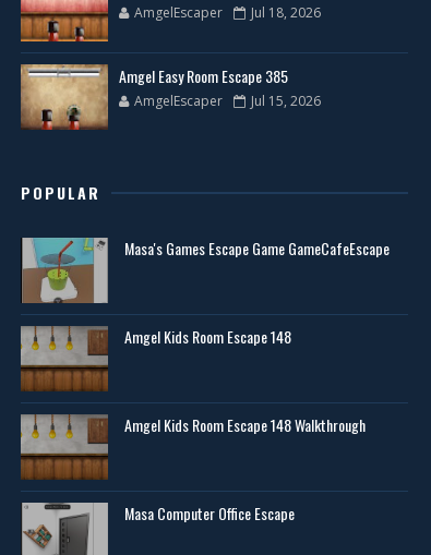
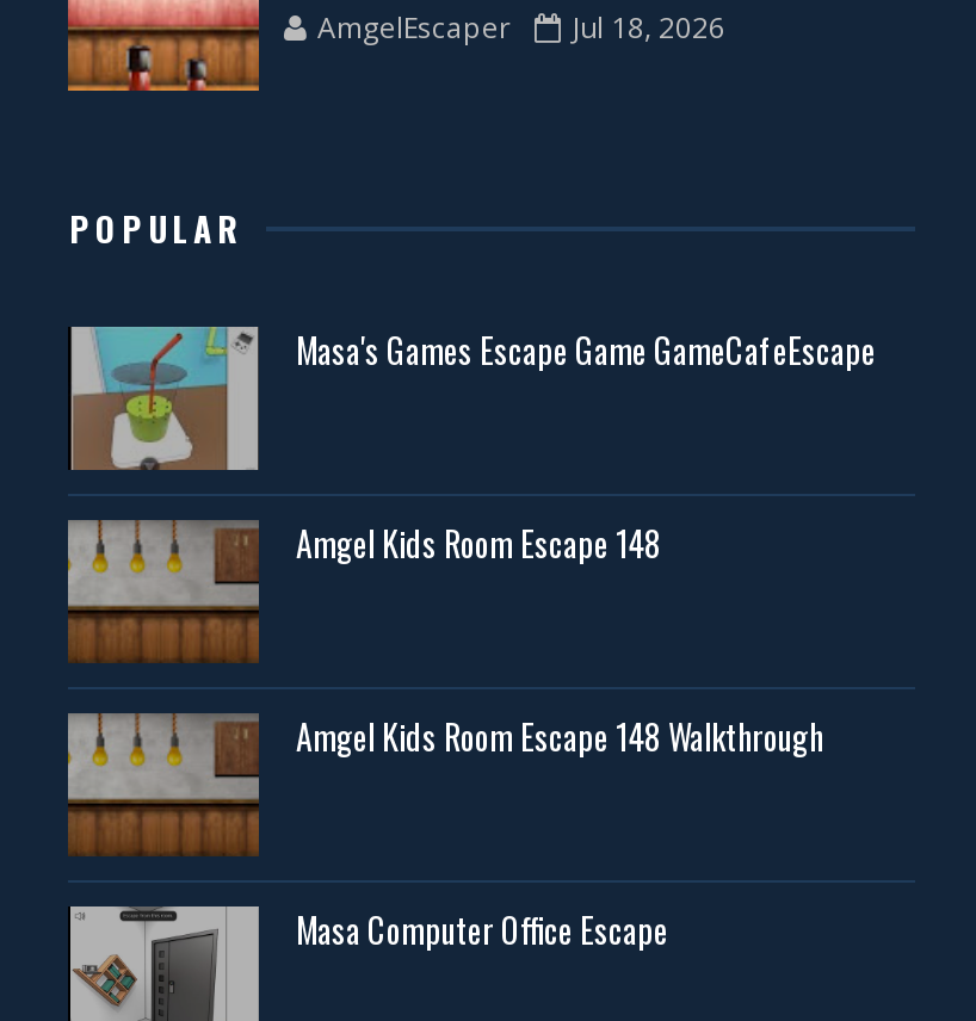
[21,63,321,131] [image] | Amgel Easy Room Escape 385 | AmgelEscaper | Jul 15, 2026 -> none

